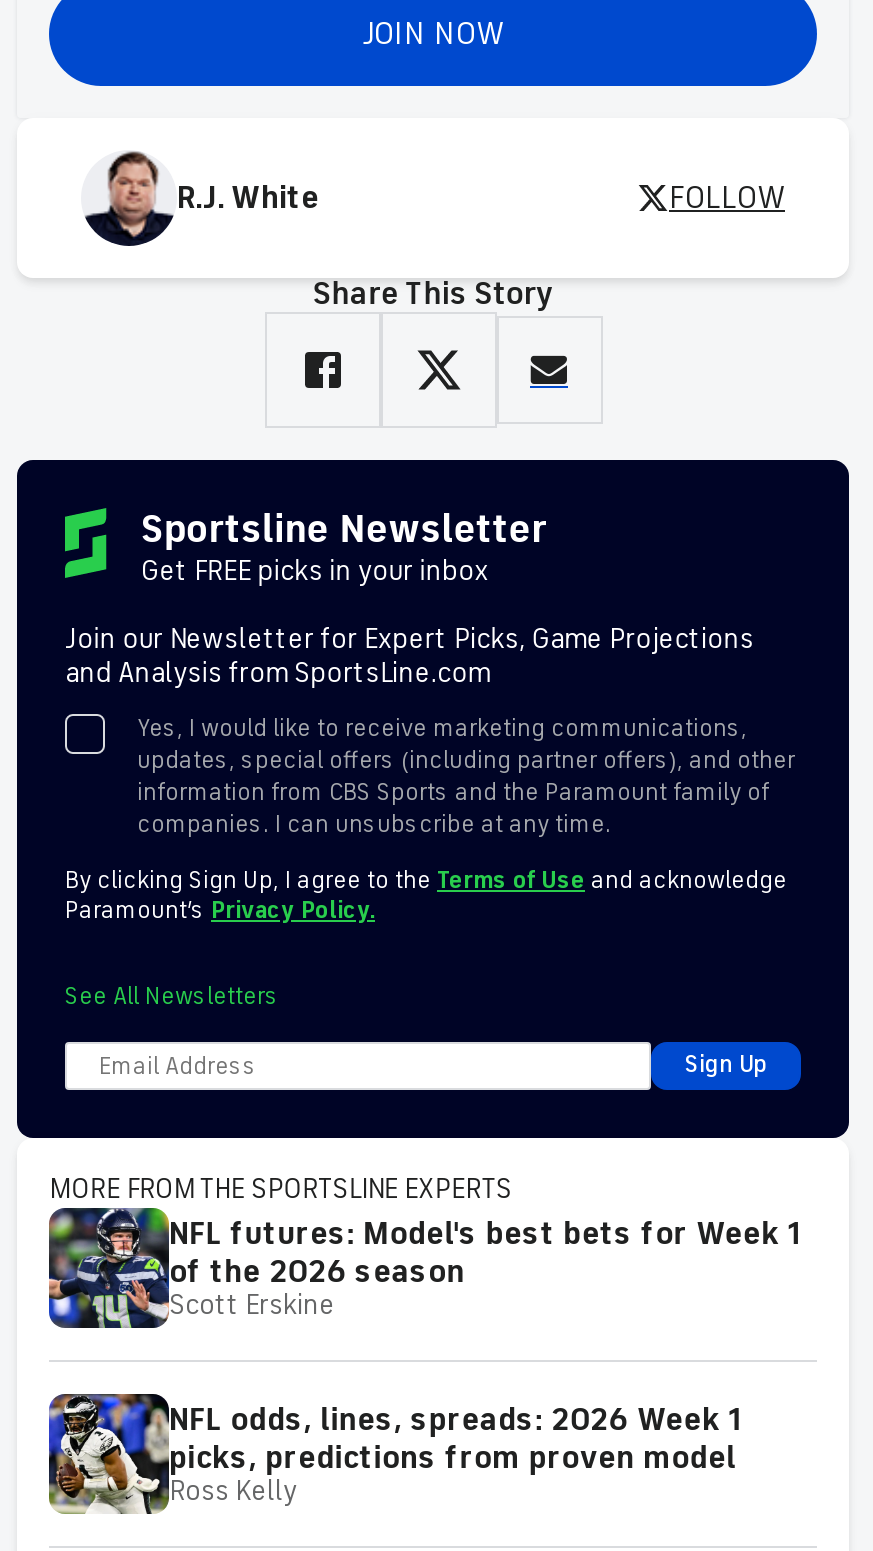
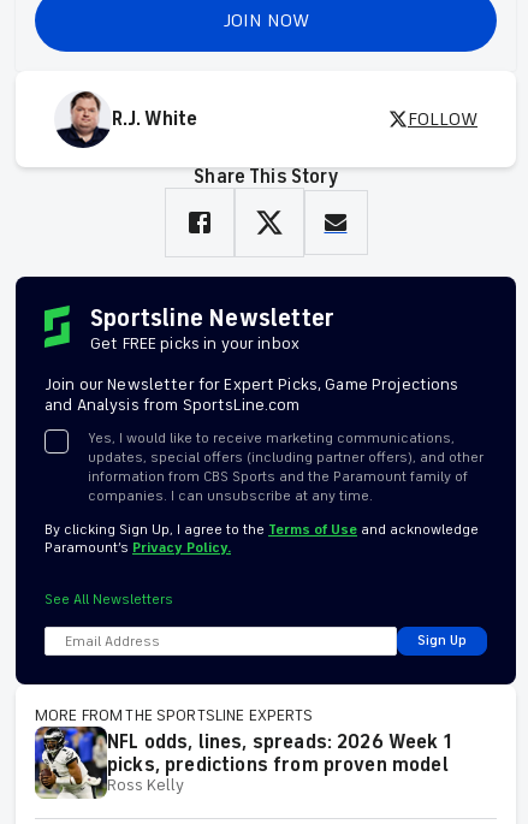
[47,1212,800,1330] [image] | NFL futures: Model's best bets for Week 1 | of the 2026 season | Scott Erskine -> none

